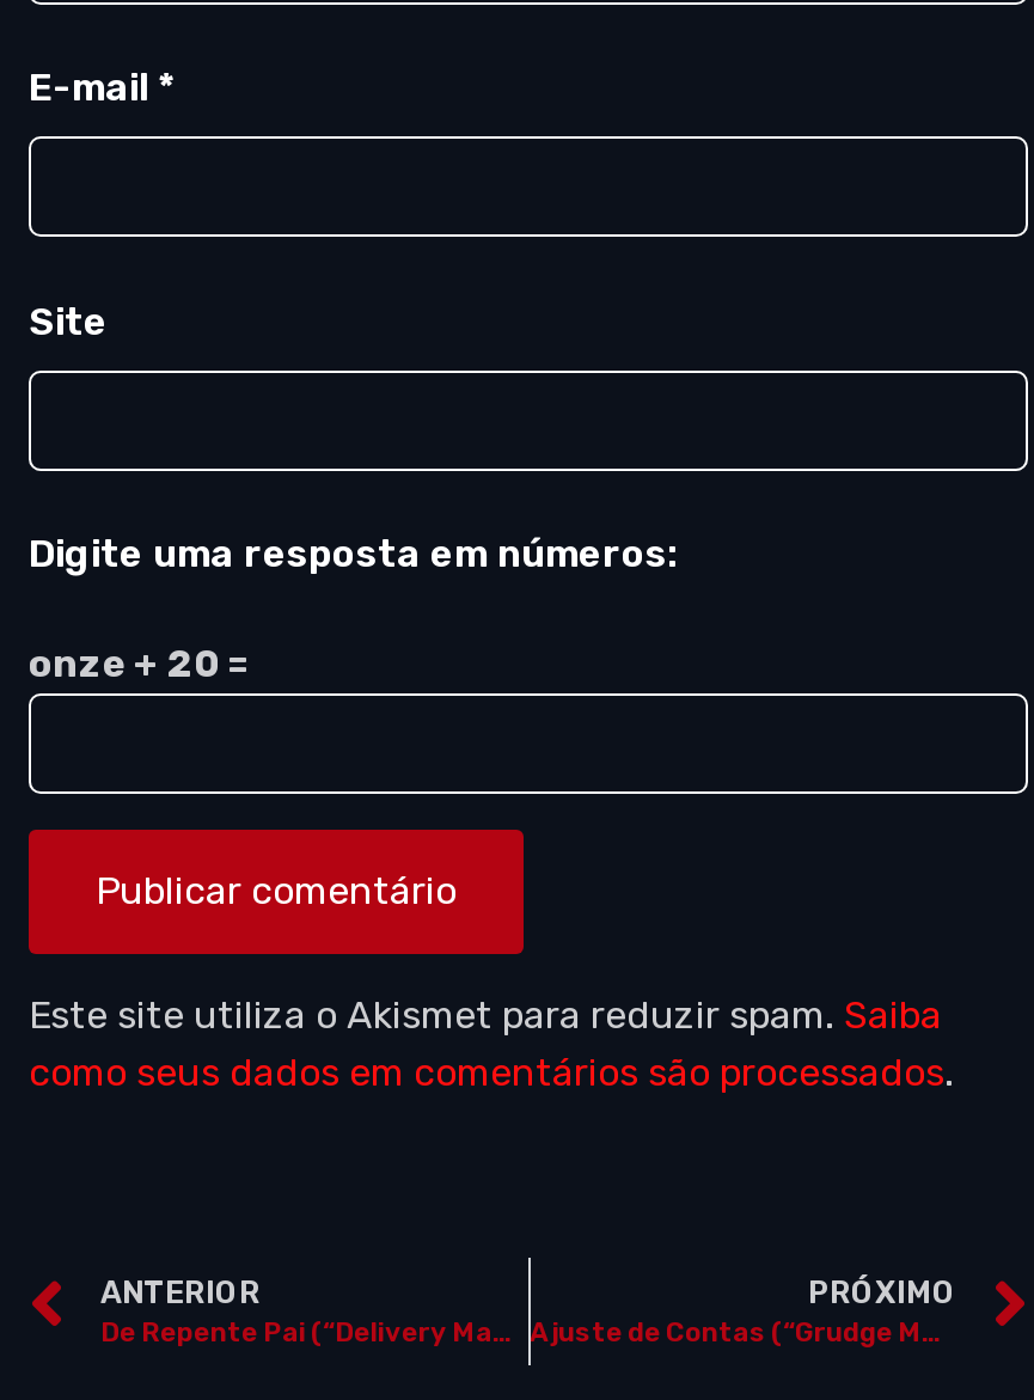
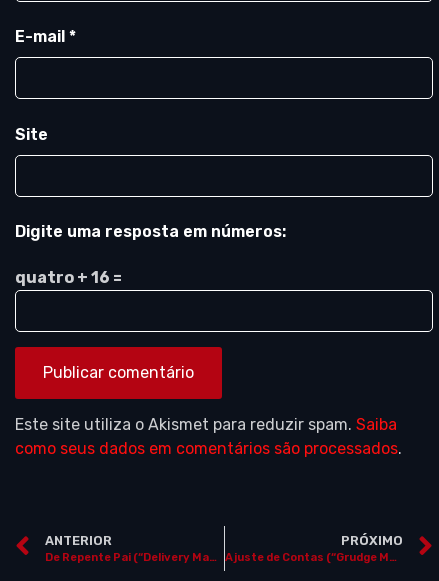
[29,642,249,687] onze + 20 = -> [15,268,122,287] quatro + 16 =

